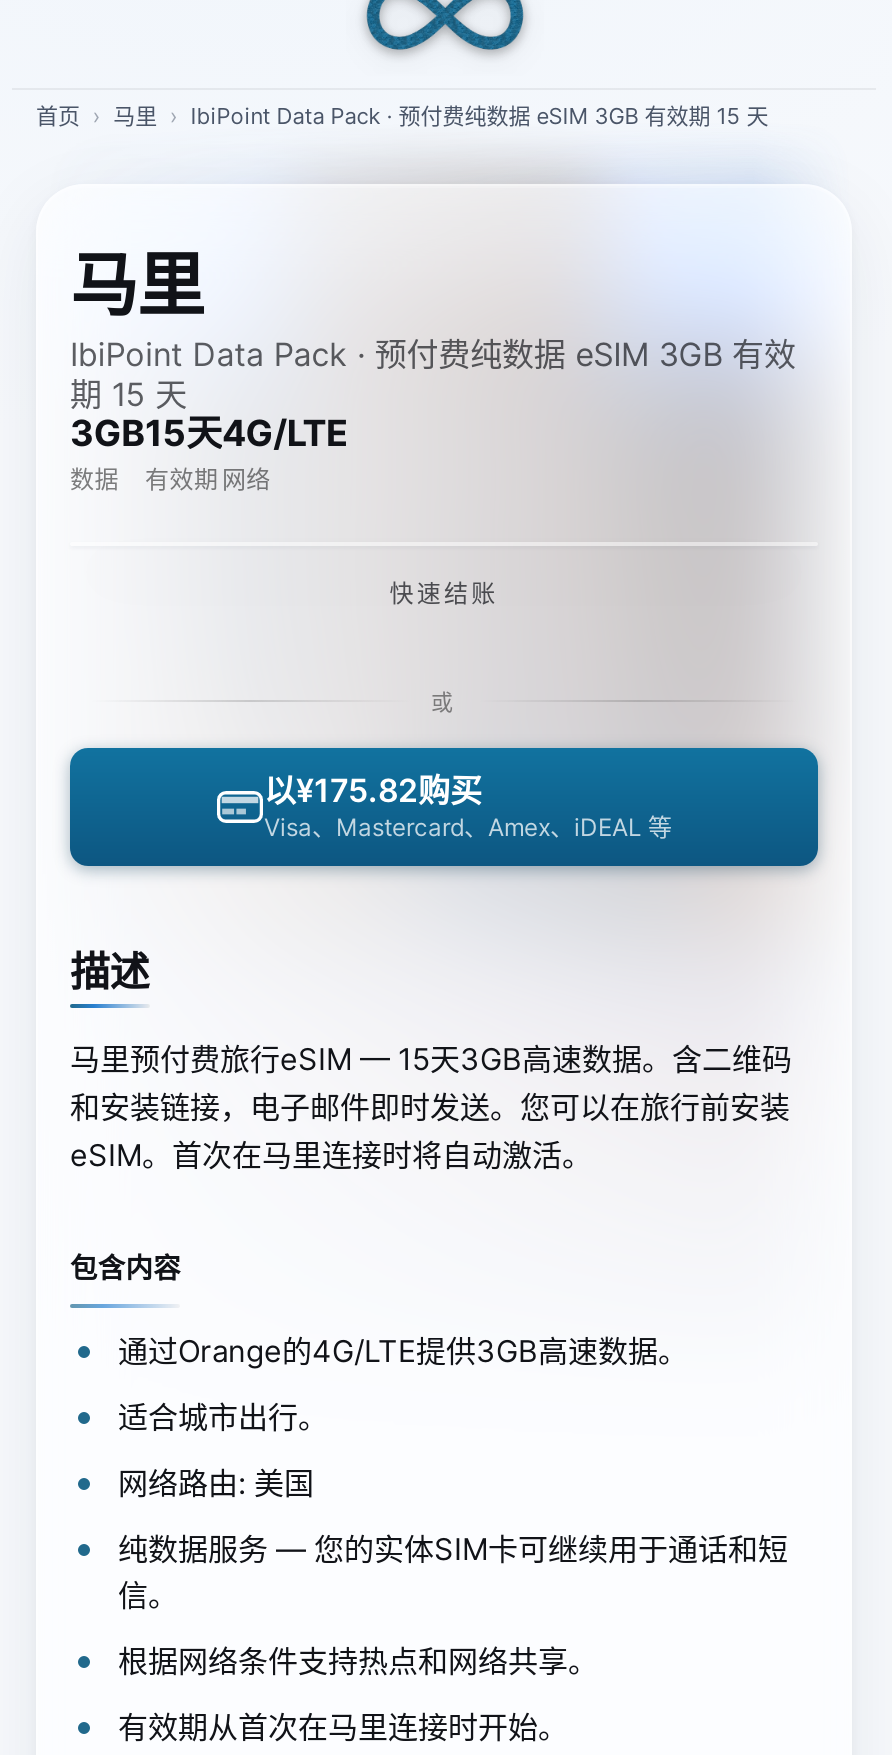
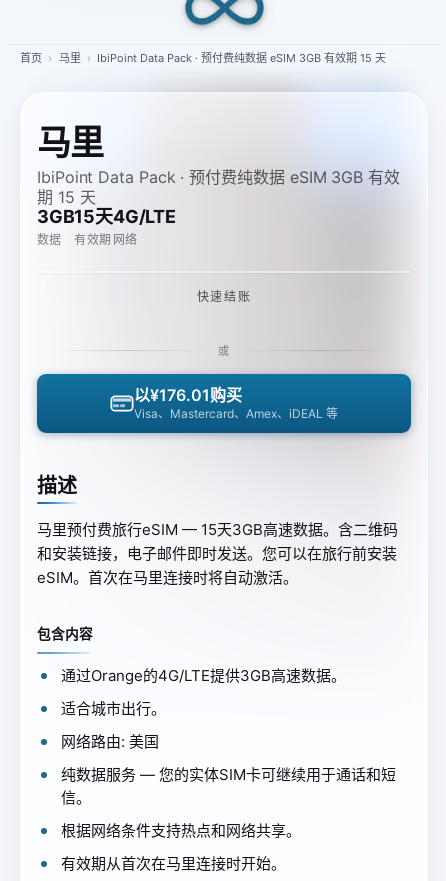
[264,770,482,810] 以¥175.82购买 -> [134,385,242,405] 以¥176.01购买

